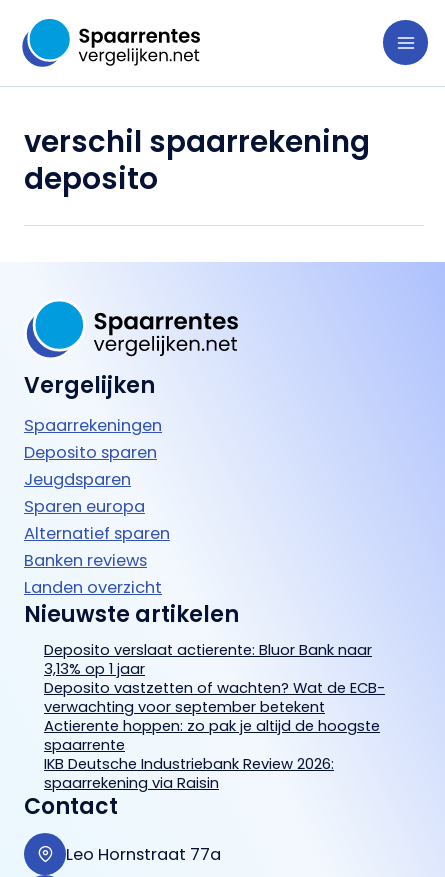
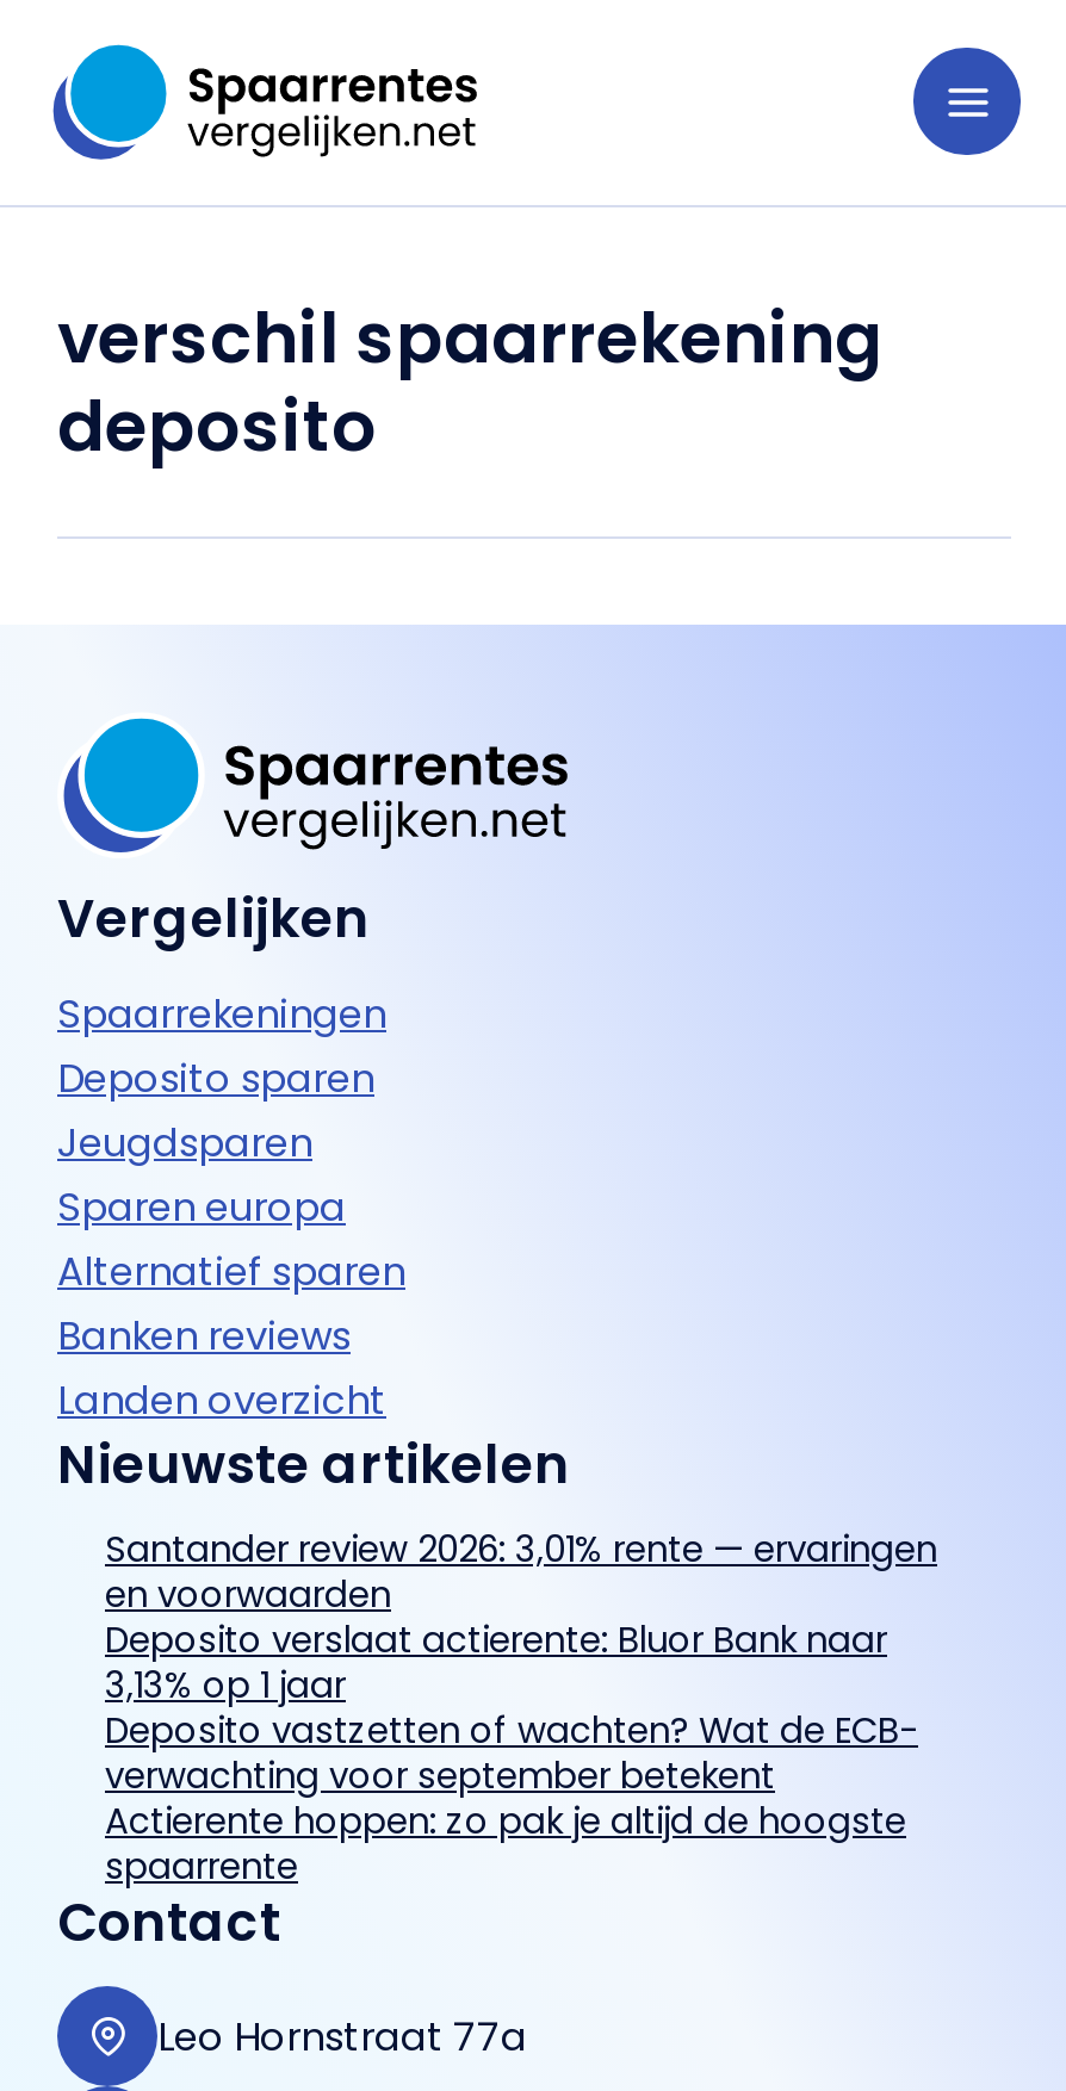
none -> [105,1526,937,1619] Santander review 2026: 3,01% rente — ervaringen | en voorwaarden
moved [44,640,385,755] -> [105,1617,918,1891]: Deposito verslaat actierente: Bluor Bank naar | Deposito vastzetten of wachten? Wat de ECB- | verwachting voor september betekent | Actierente hoppen: zo pak je altijd de hoogste | spaarrente
[44,754,334,793] IKB Deutsche Industriebank Review 2026: | spaarrekening via Raisin -> none

